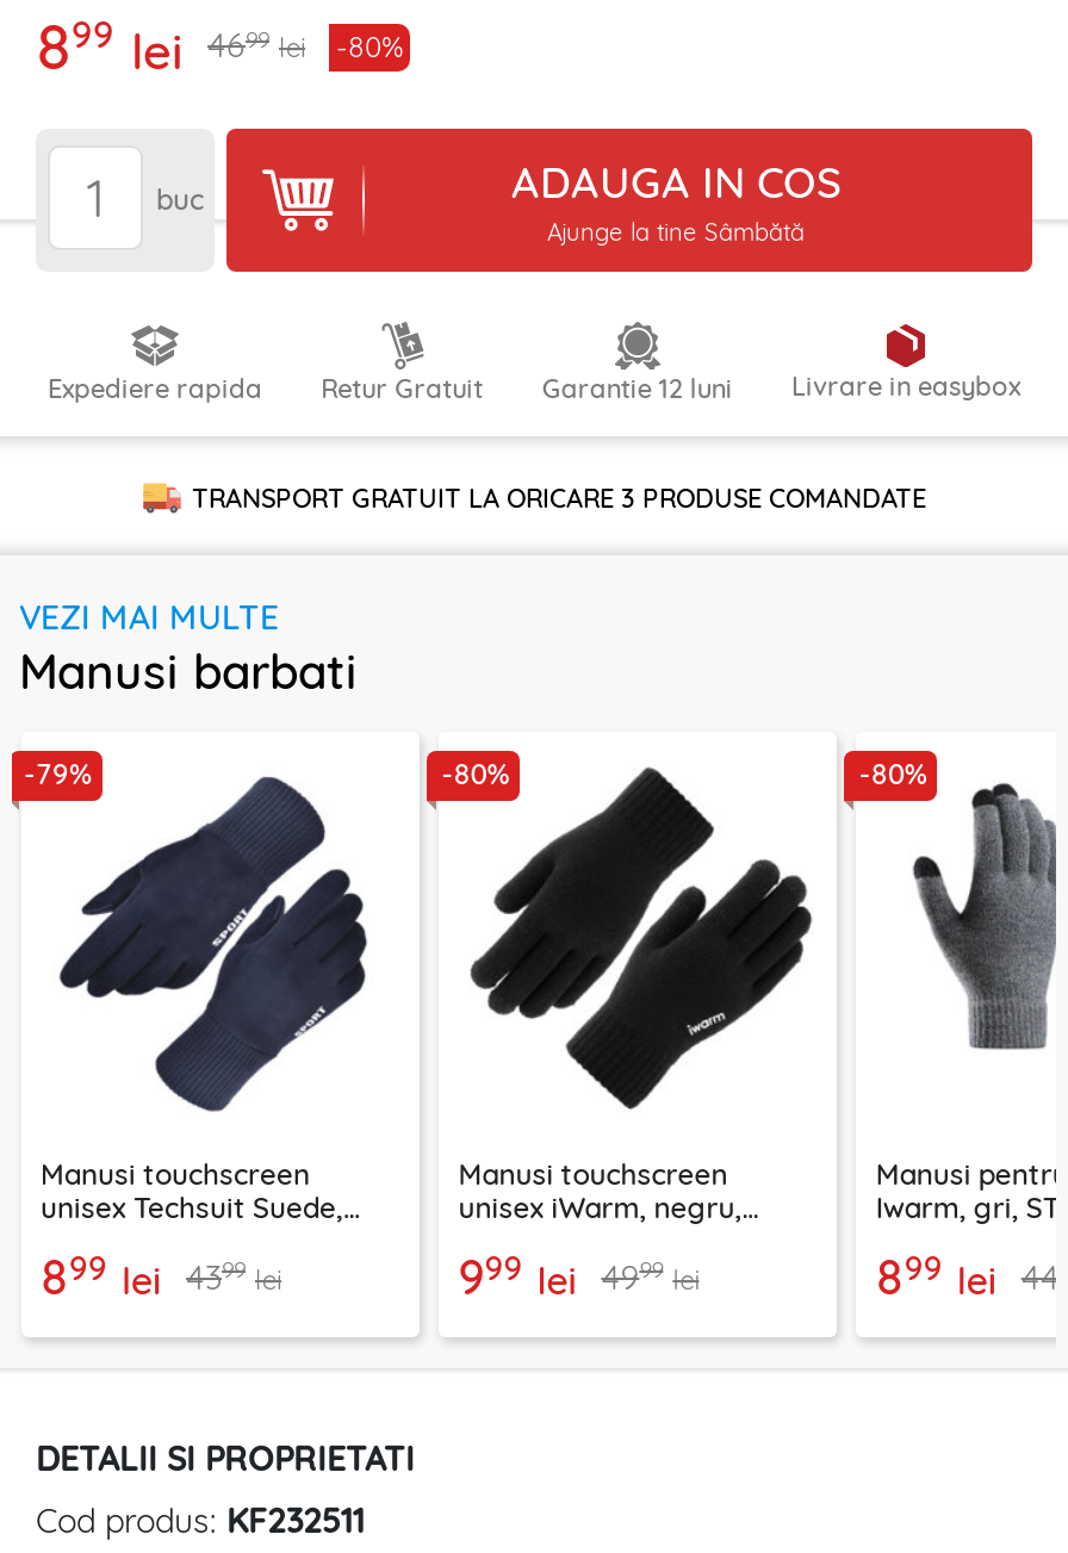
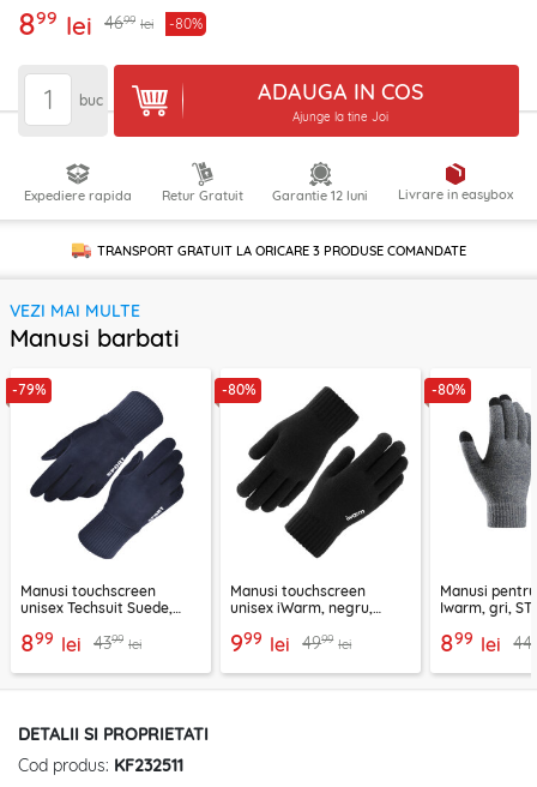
[547,217,805,248] Ajunge la tine Sâmbătă -> [292,109,388,125] Ajunge la tine Joi

